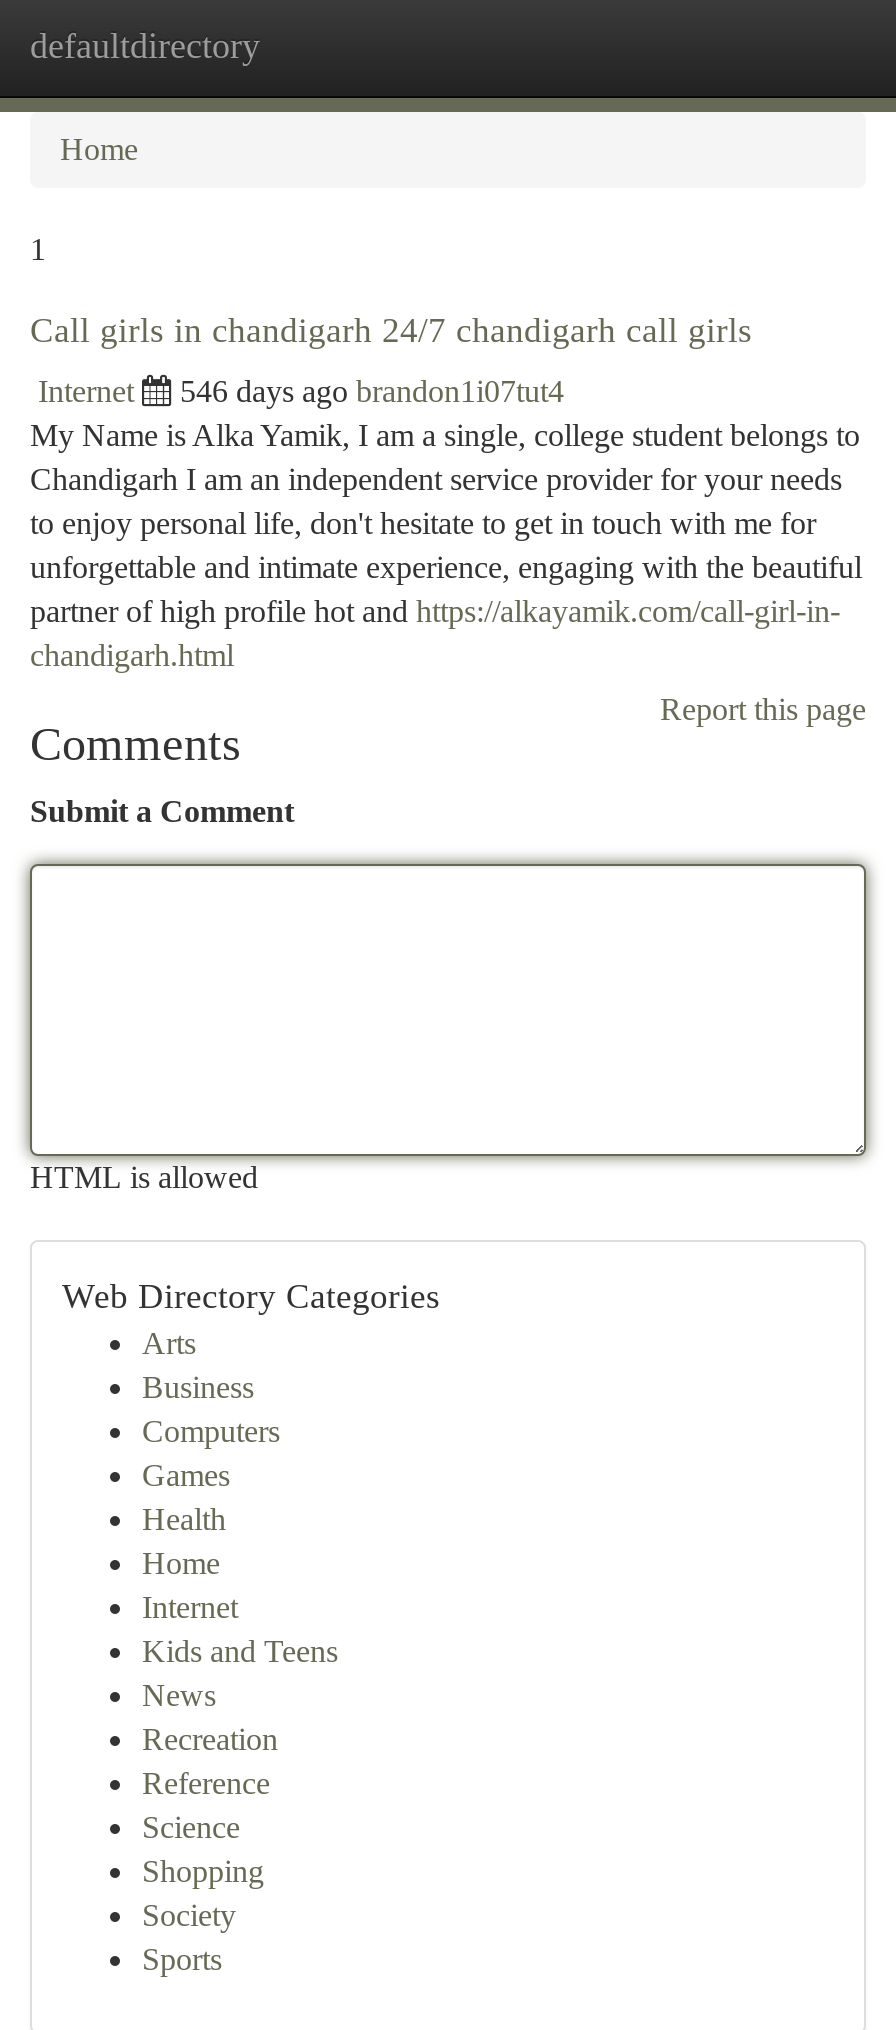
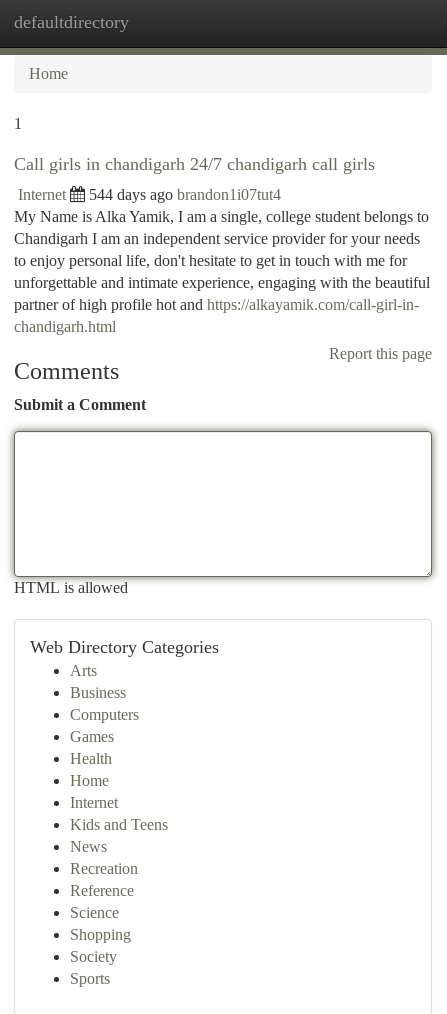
[180,374,564,408] 546 days ago brandon1i07tut4 -> [89,186,281,203] 544 days ago brandon1i07tut4

